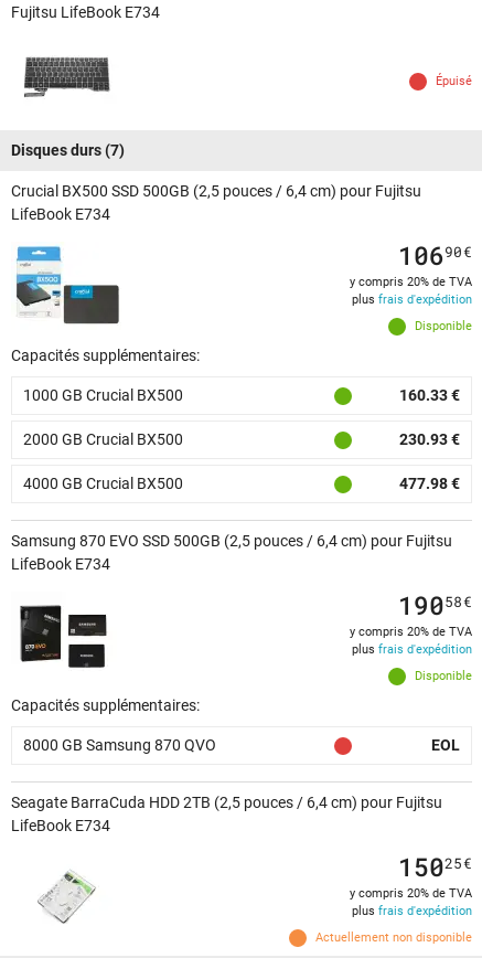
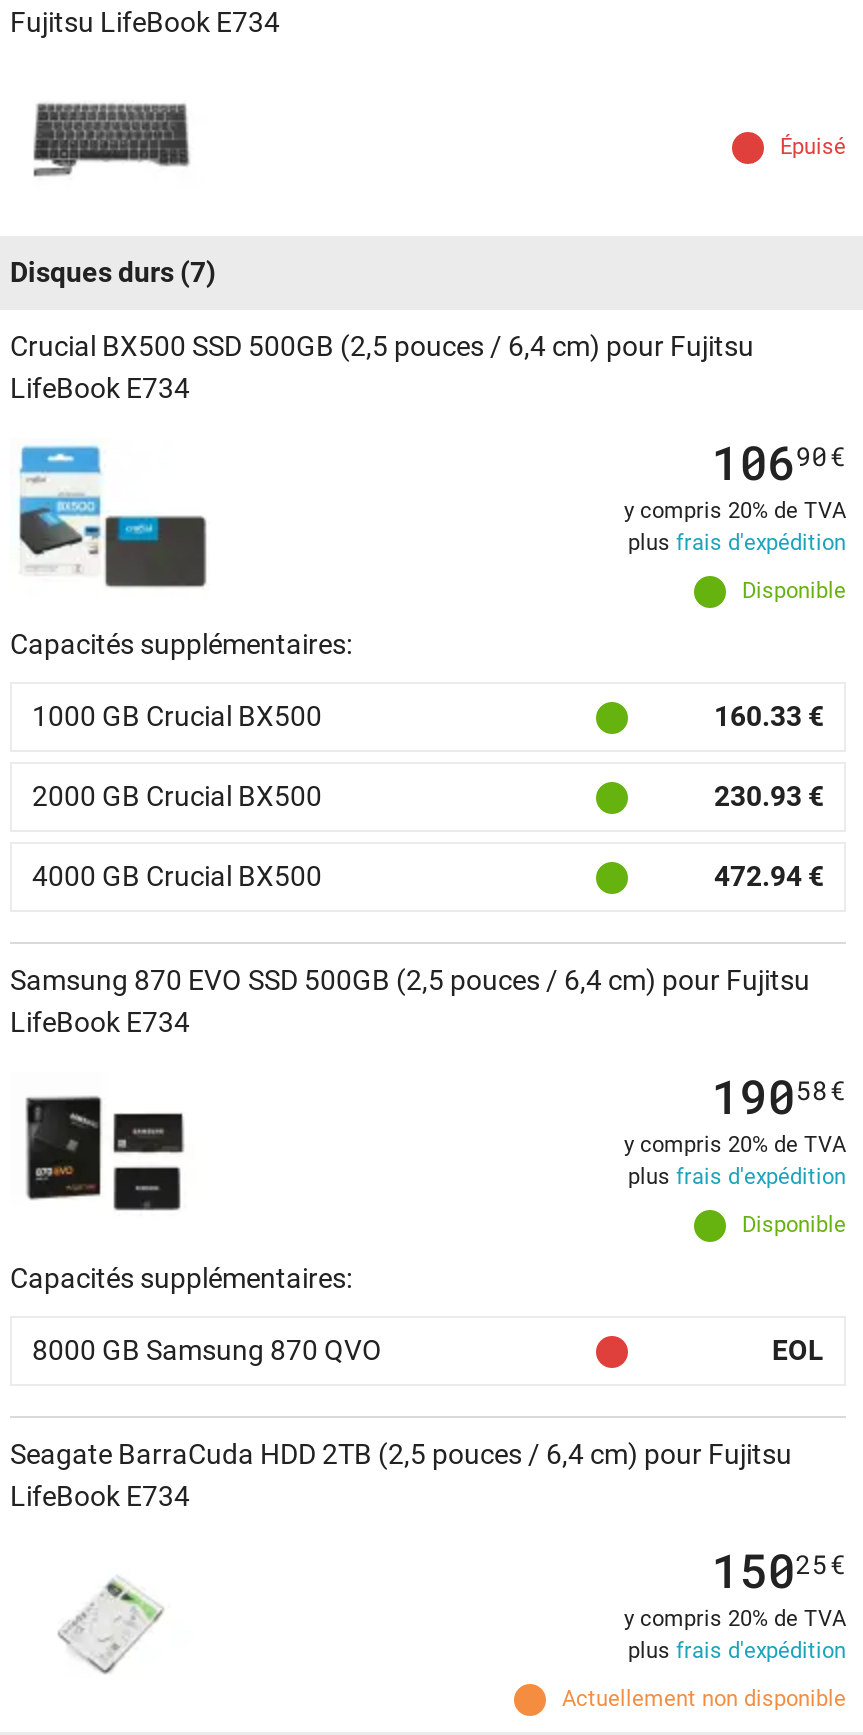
[399,475,460,493] 477.98 € -> [714,861,824,893] 472.94 €

